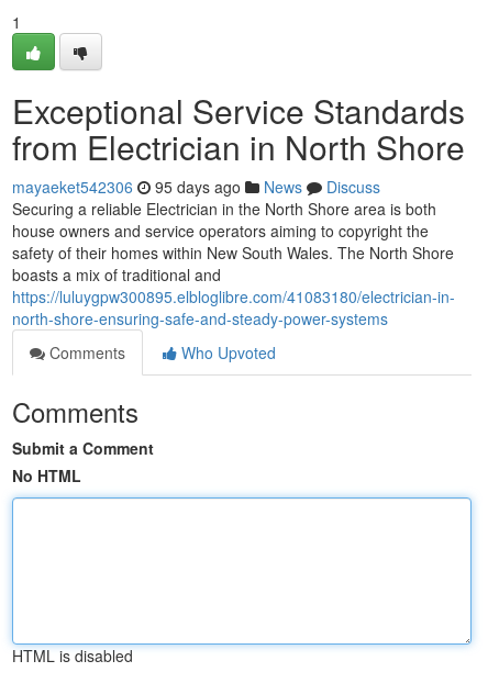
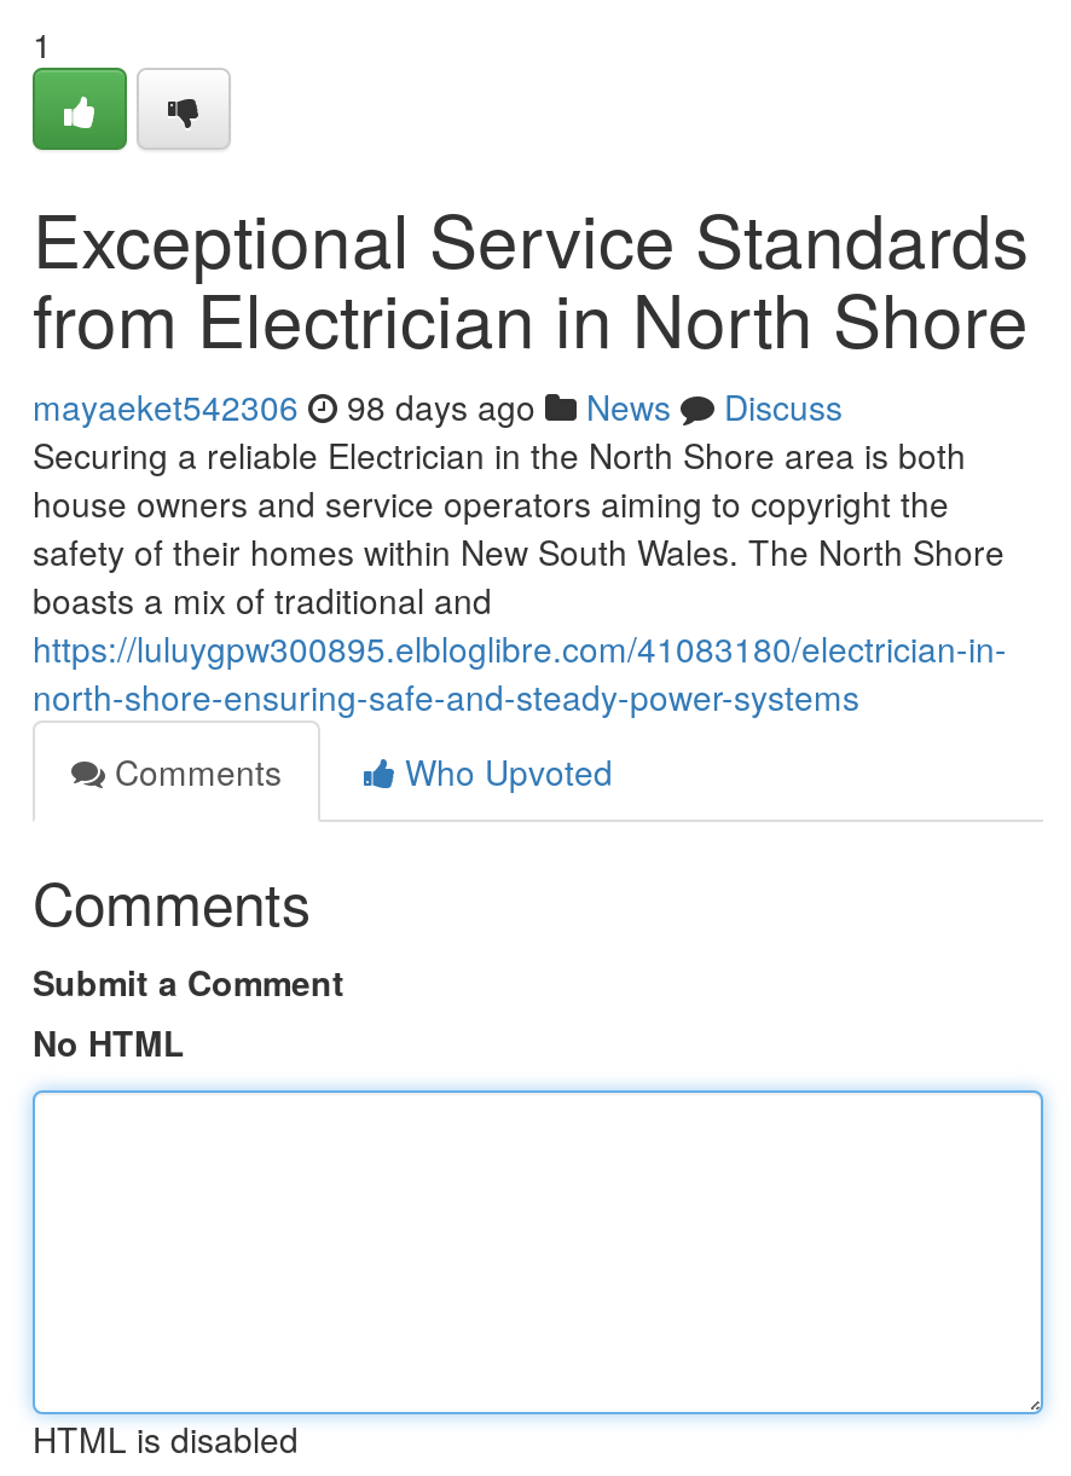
[12,176,380,198] mayaeket542306 95 days ago News Discuss -> [33,382,843,430] mayaeket542306 98 days ago News Discuss

